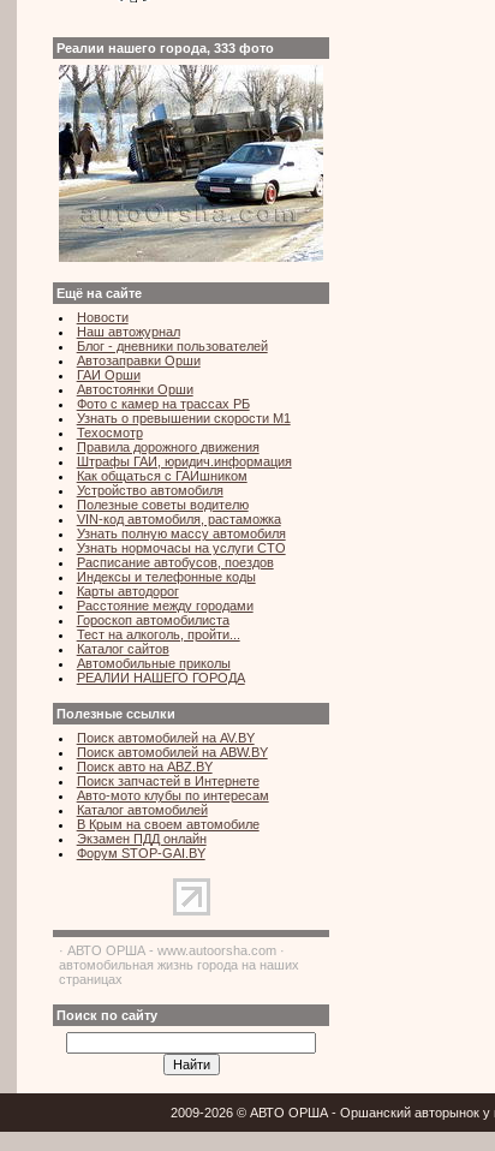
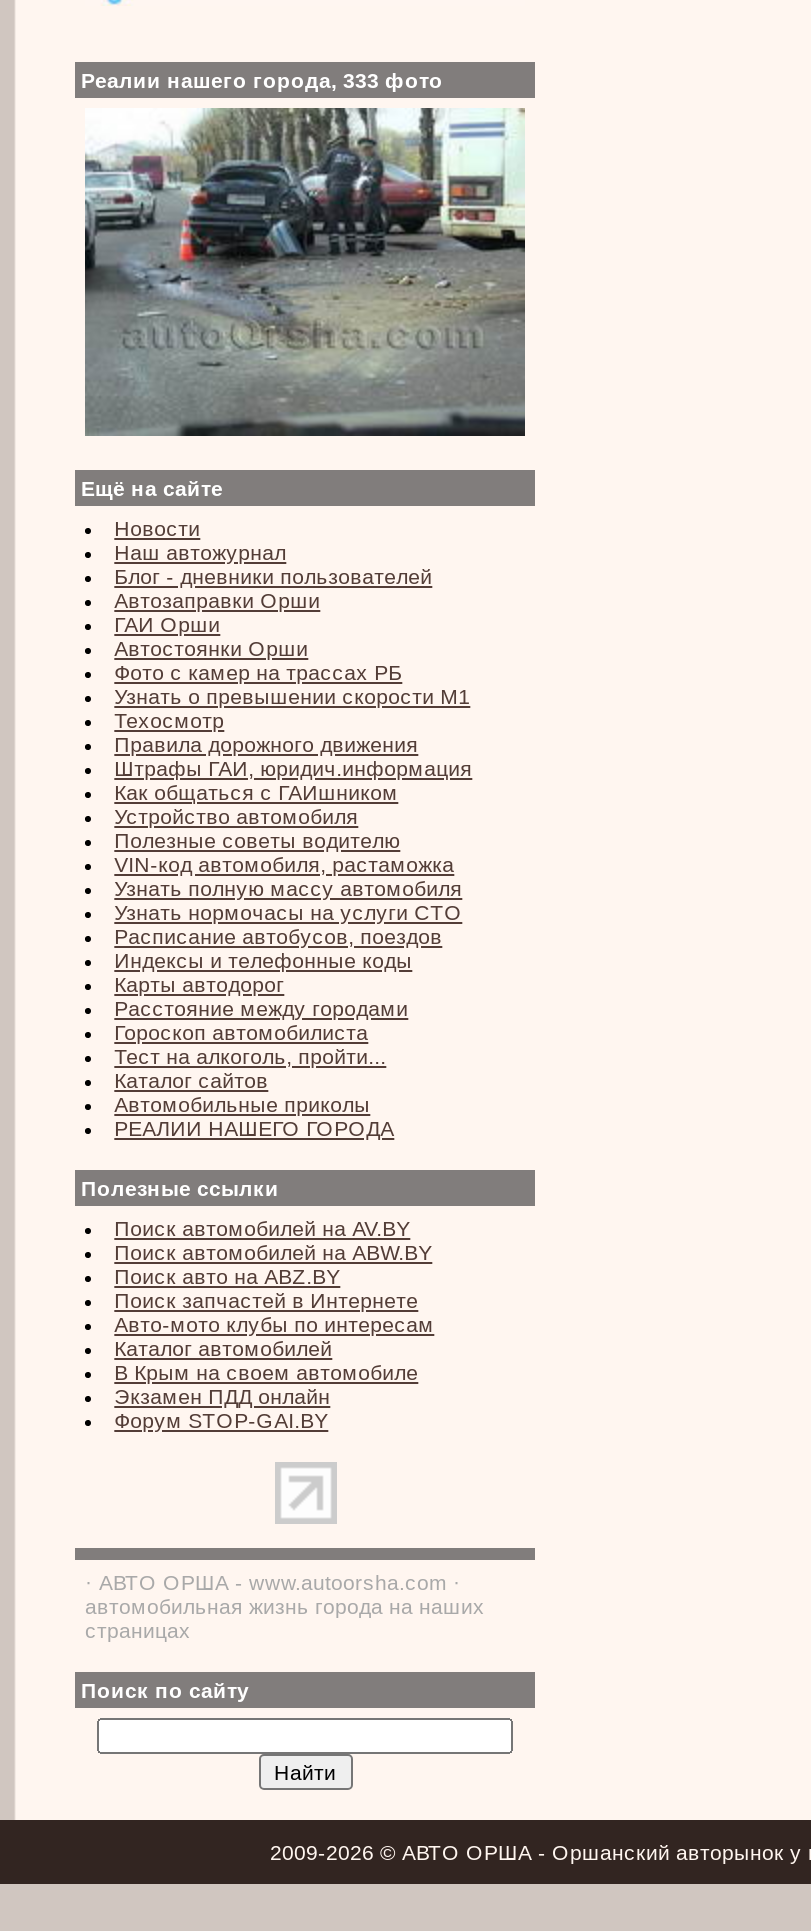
[58,64,324,262] [image] -> [83,106,527,438] [image]

